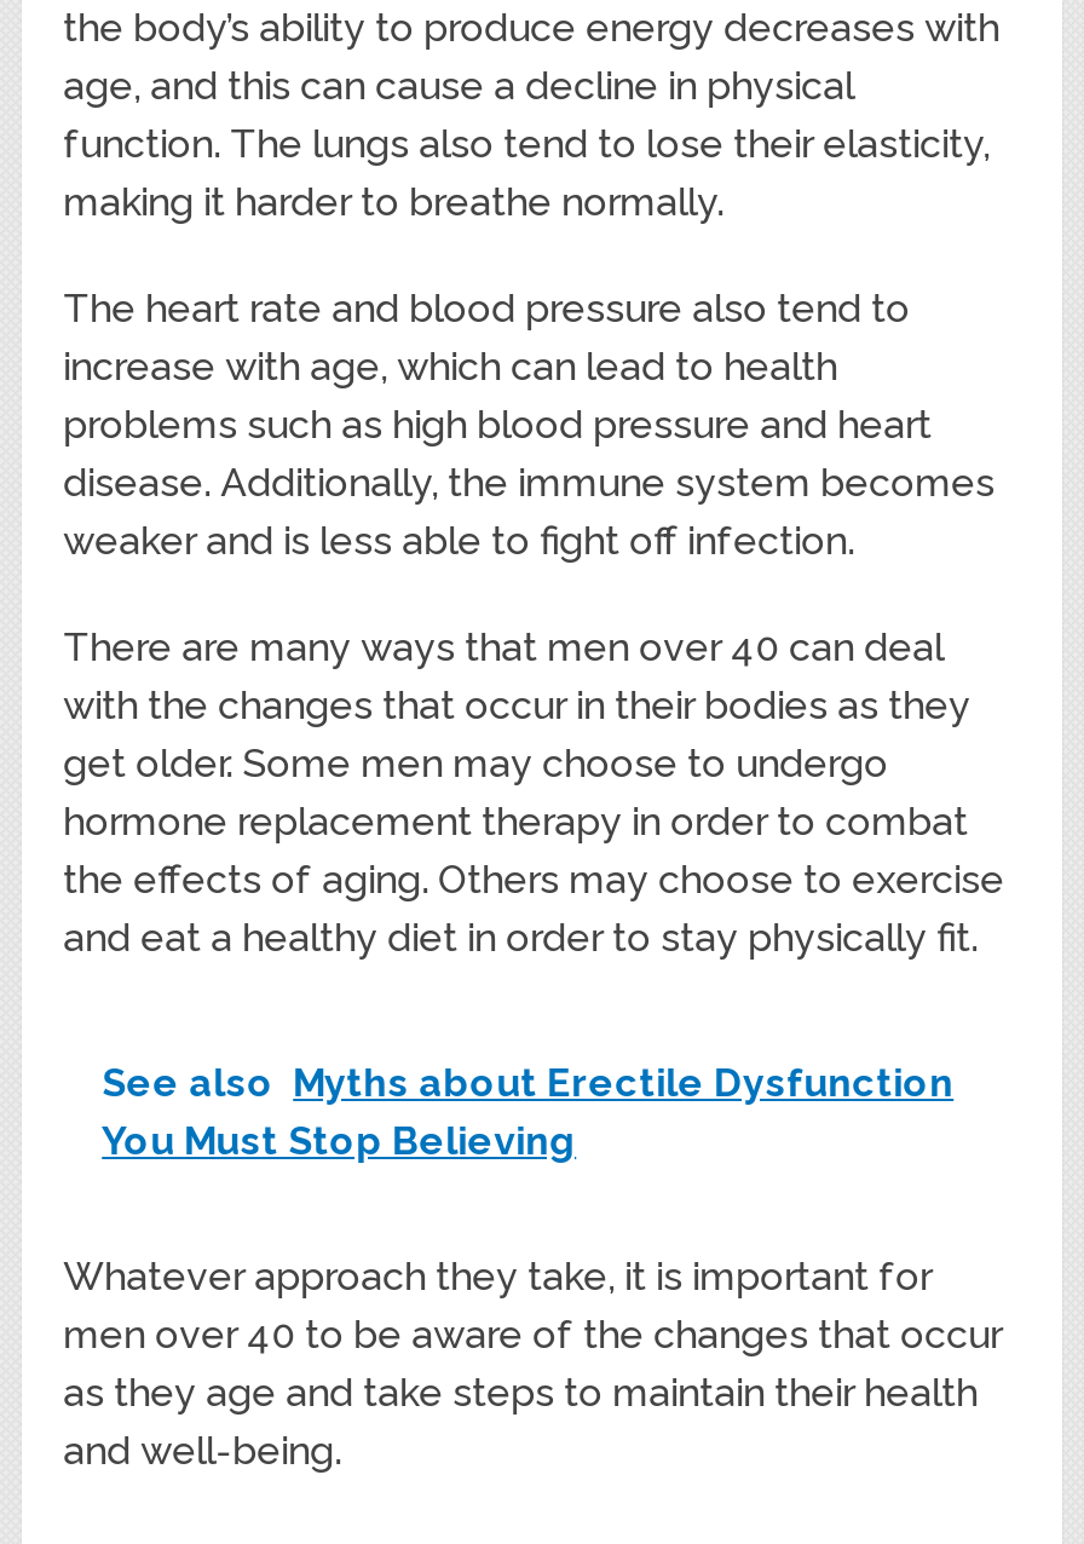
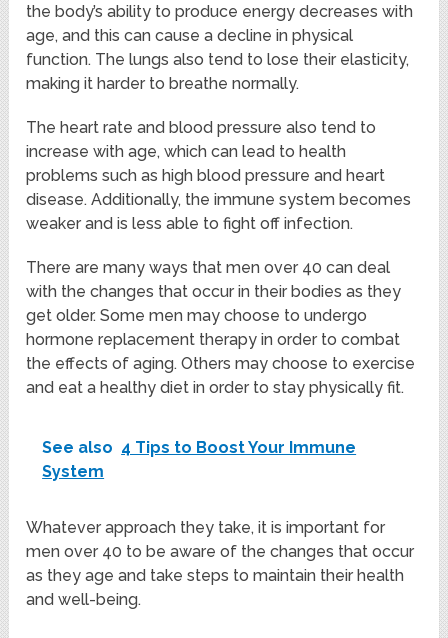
[102,1061,954,1165] See also Myths about Erectile Dysfunction | You Must Stop Believing -> [42,438,356,481] See also 4 Tips to Boost Your Immune | System

